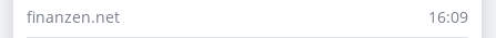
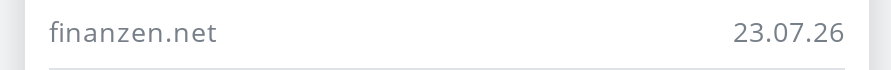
[428,6,468,27] 16:09 -> [733,12,845,50] 23.07.26

